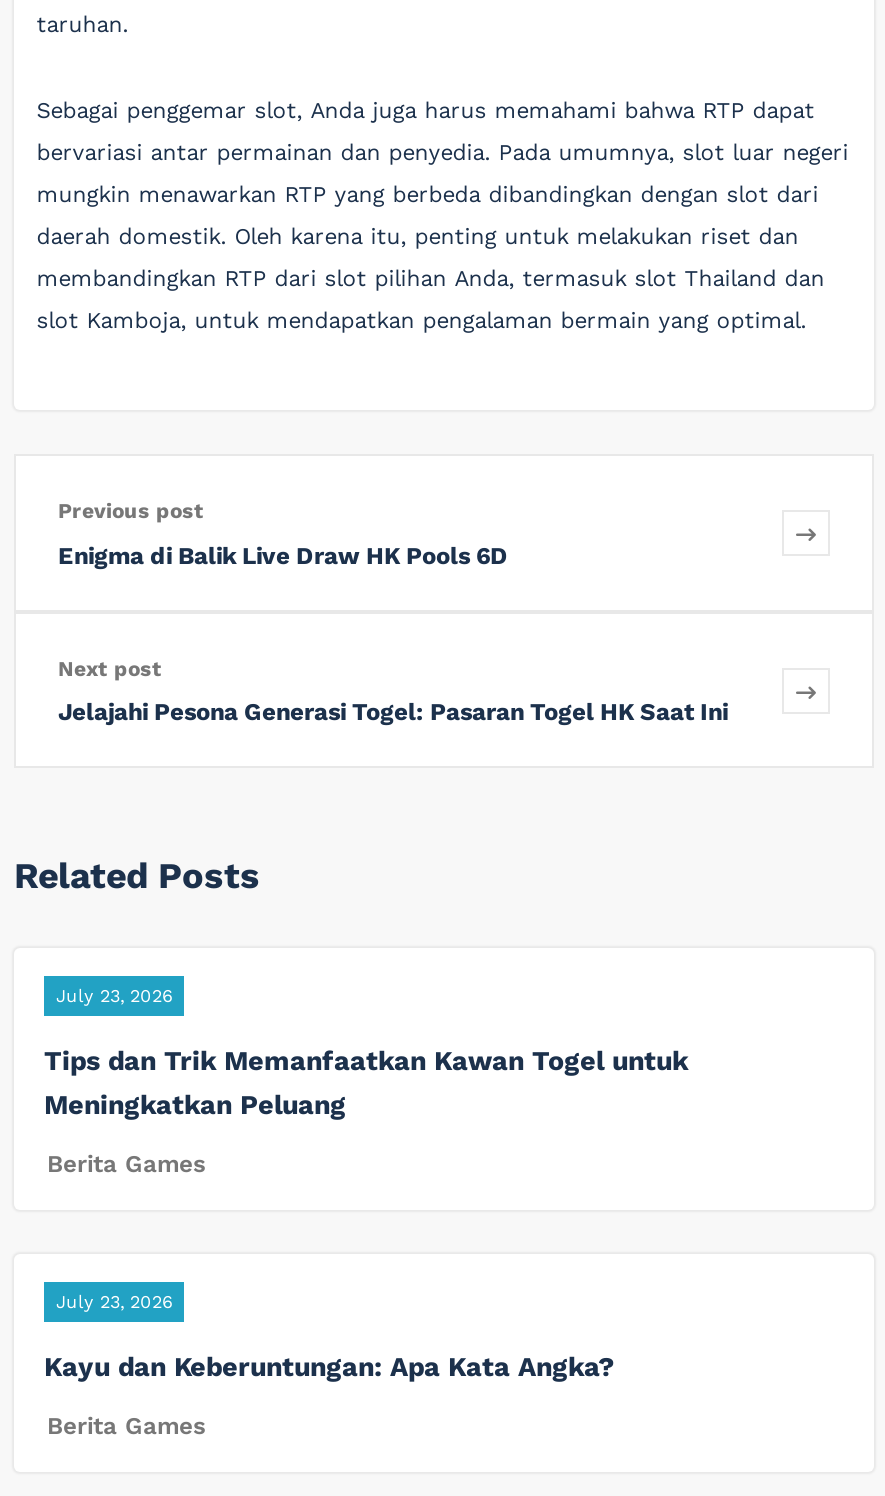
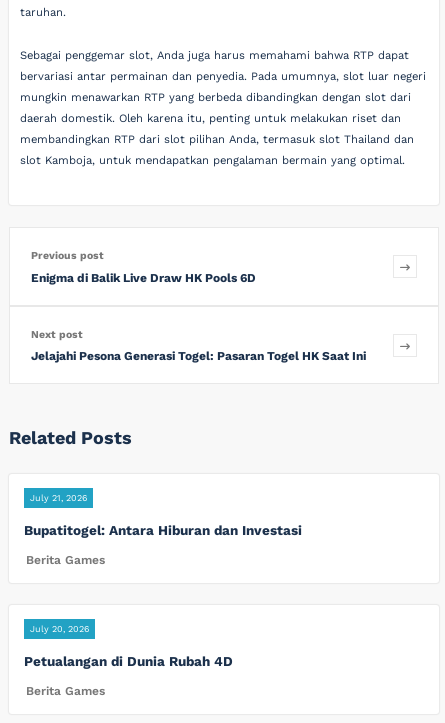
[56,986,172,1006] July 23, 2026 -> [30,493,87,503] July 21, 2026
[44,1044,688,1120] Tips dan Trik Memanfaatkan Kawan Togel untuk | Meningkatkan Peluang -> [24,522,302,538] Bupatitogel: Antara Hiburan dan Investasi
[56,1293,172,1313] July 23, 2026 -> [30,624,89,634] July 20, 2026
[44,1351,614,1383] Kayu dan Keberuntungan: Apa Kata Angka? -> [24,653,233,669] Petualangan di Dunia Rubah 4D

